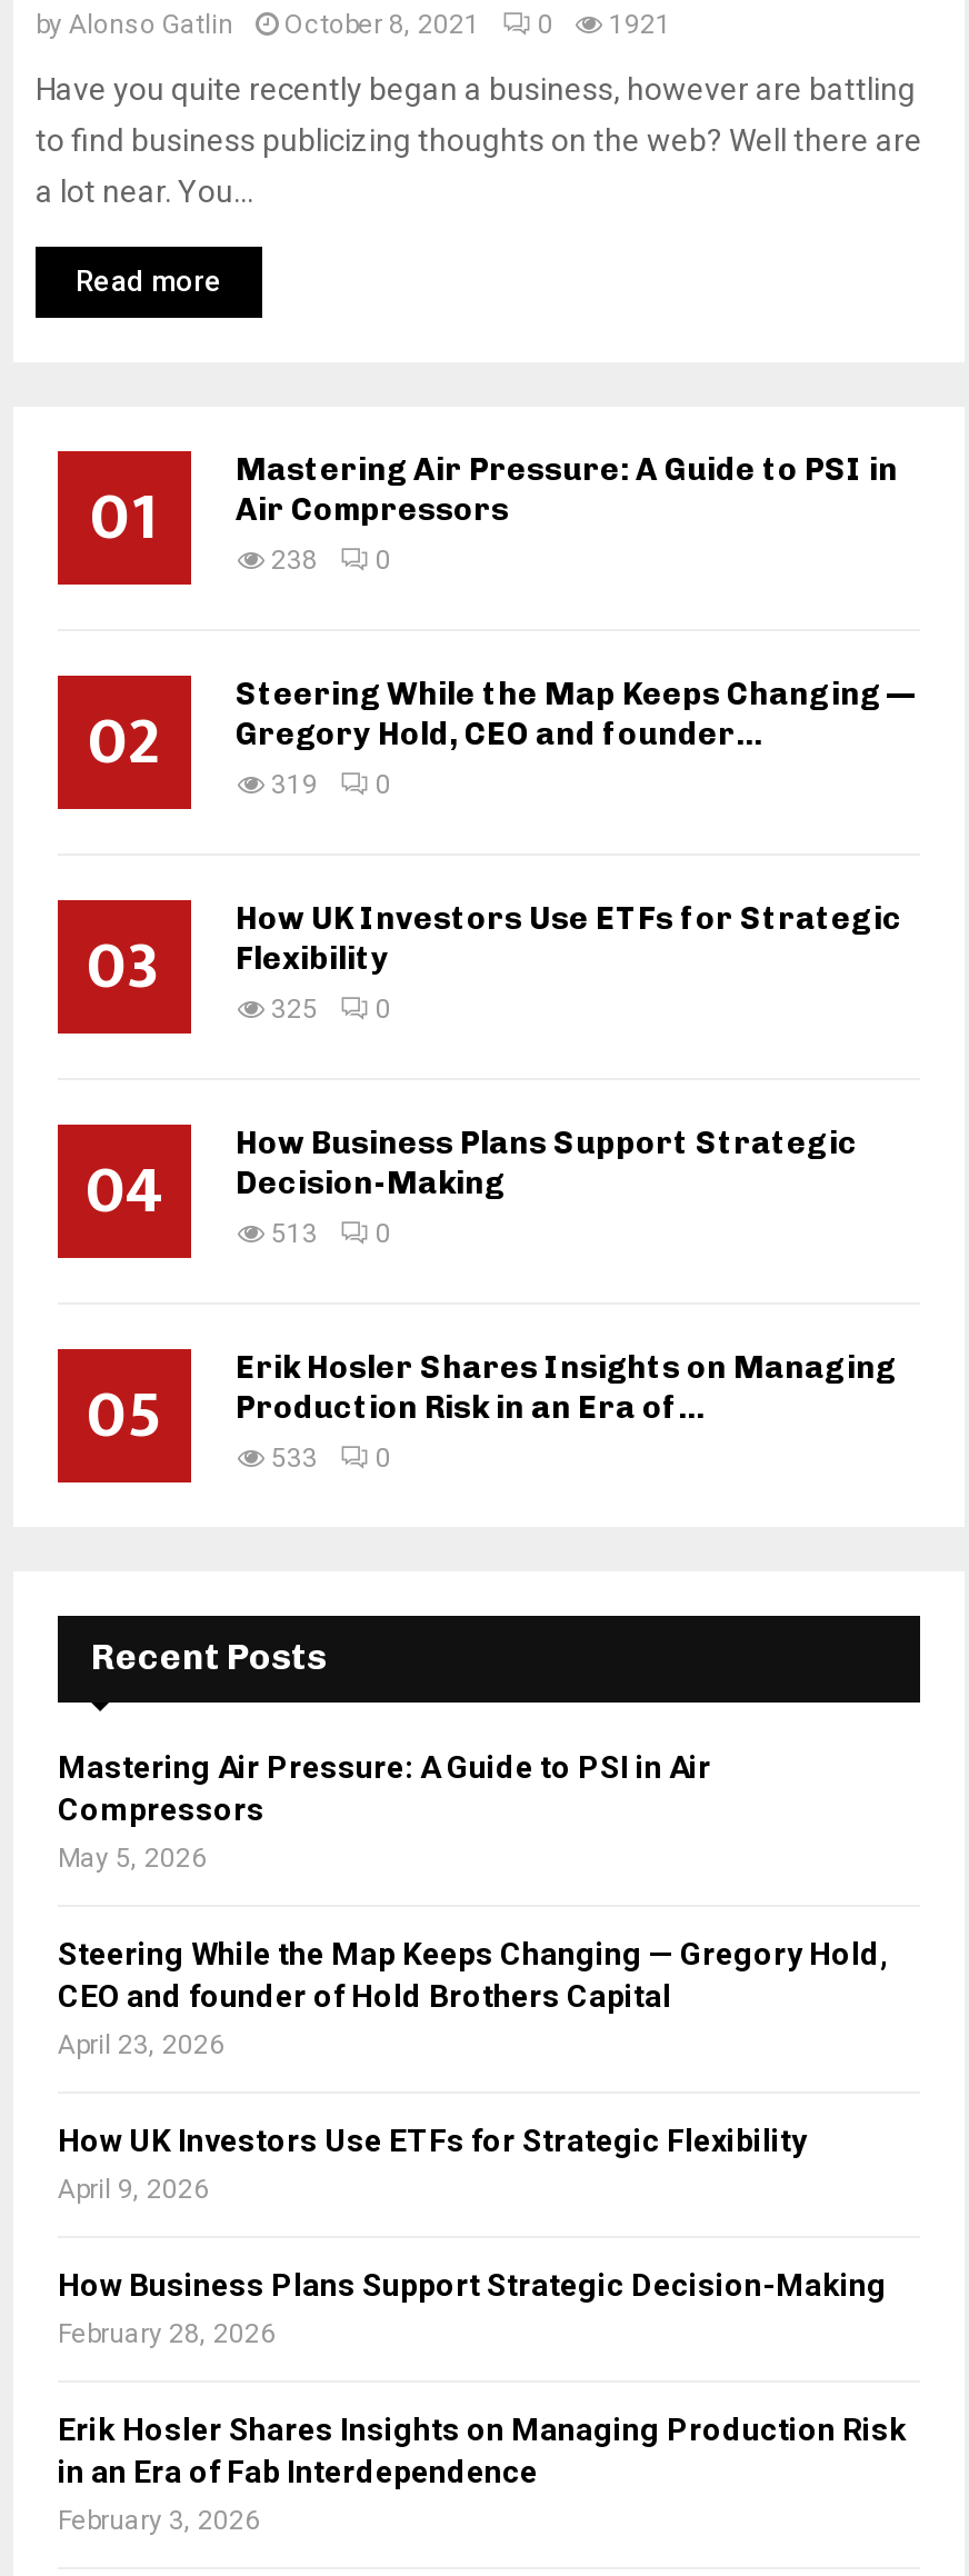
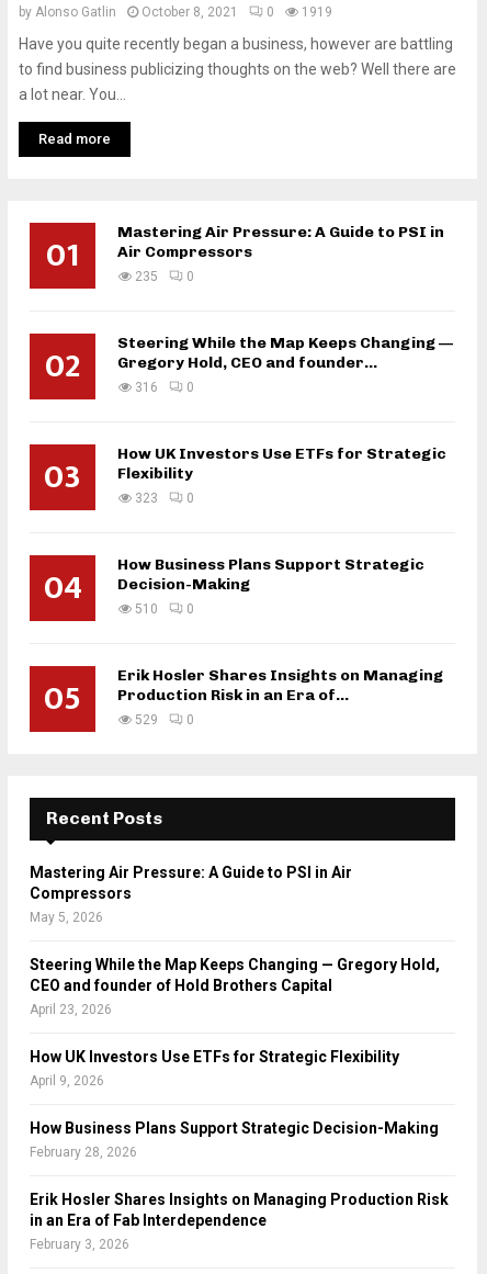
[36,9,671,40] by Alonso Gatlin October 8, 2021 0 1921 -> [19,4,332,20] by Alonso Gatlin October 8, 2021 0 1919
[271,545,391,576] 238 0 -> [135,269,194,284] 235 0
[271,769,391,800] 319 0 -> [135,380,194,395] 316 0
[271,994,391,1025] 325 0 -> [135,491,194,506] 323 0
[271,1218,391,1249] 513 0 -> [135,601,194,617] 510 0
[271,1442,391,1474] 533 0 -> [135,712,194,728] 529 0

